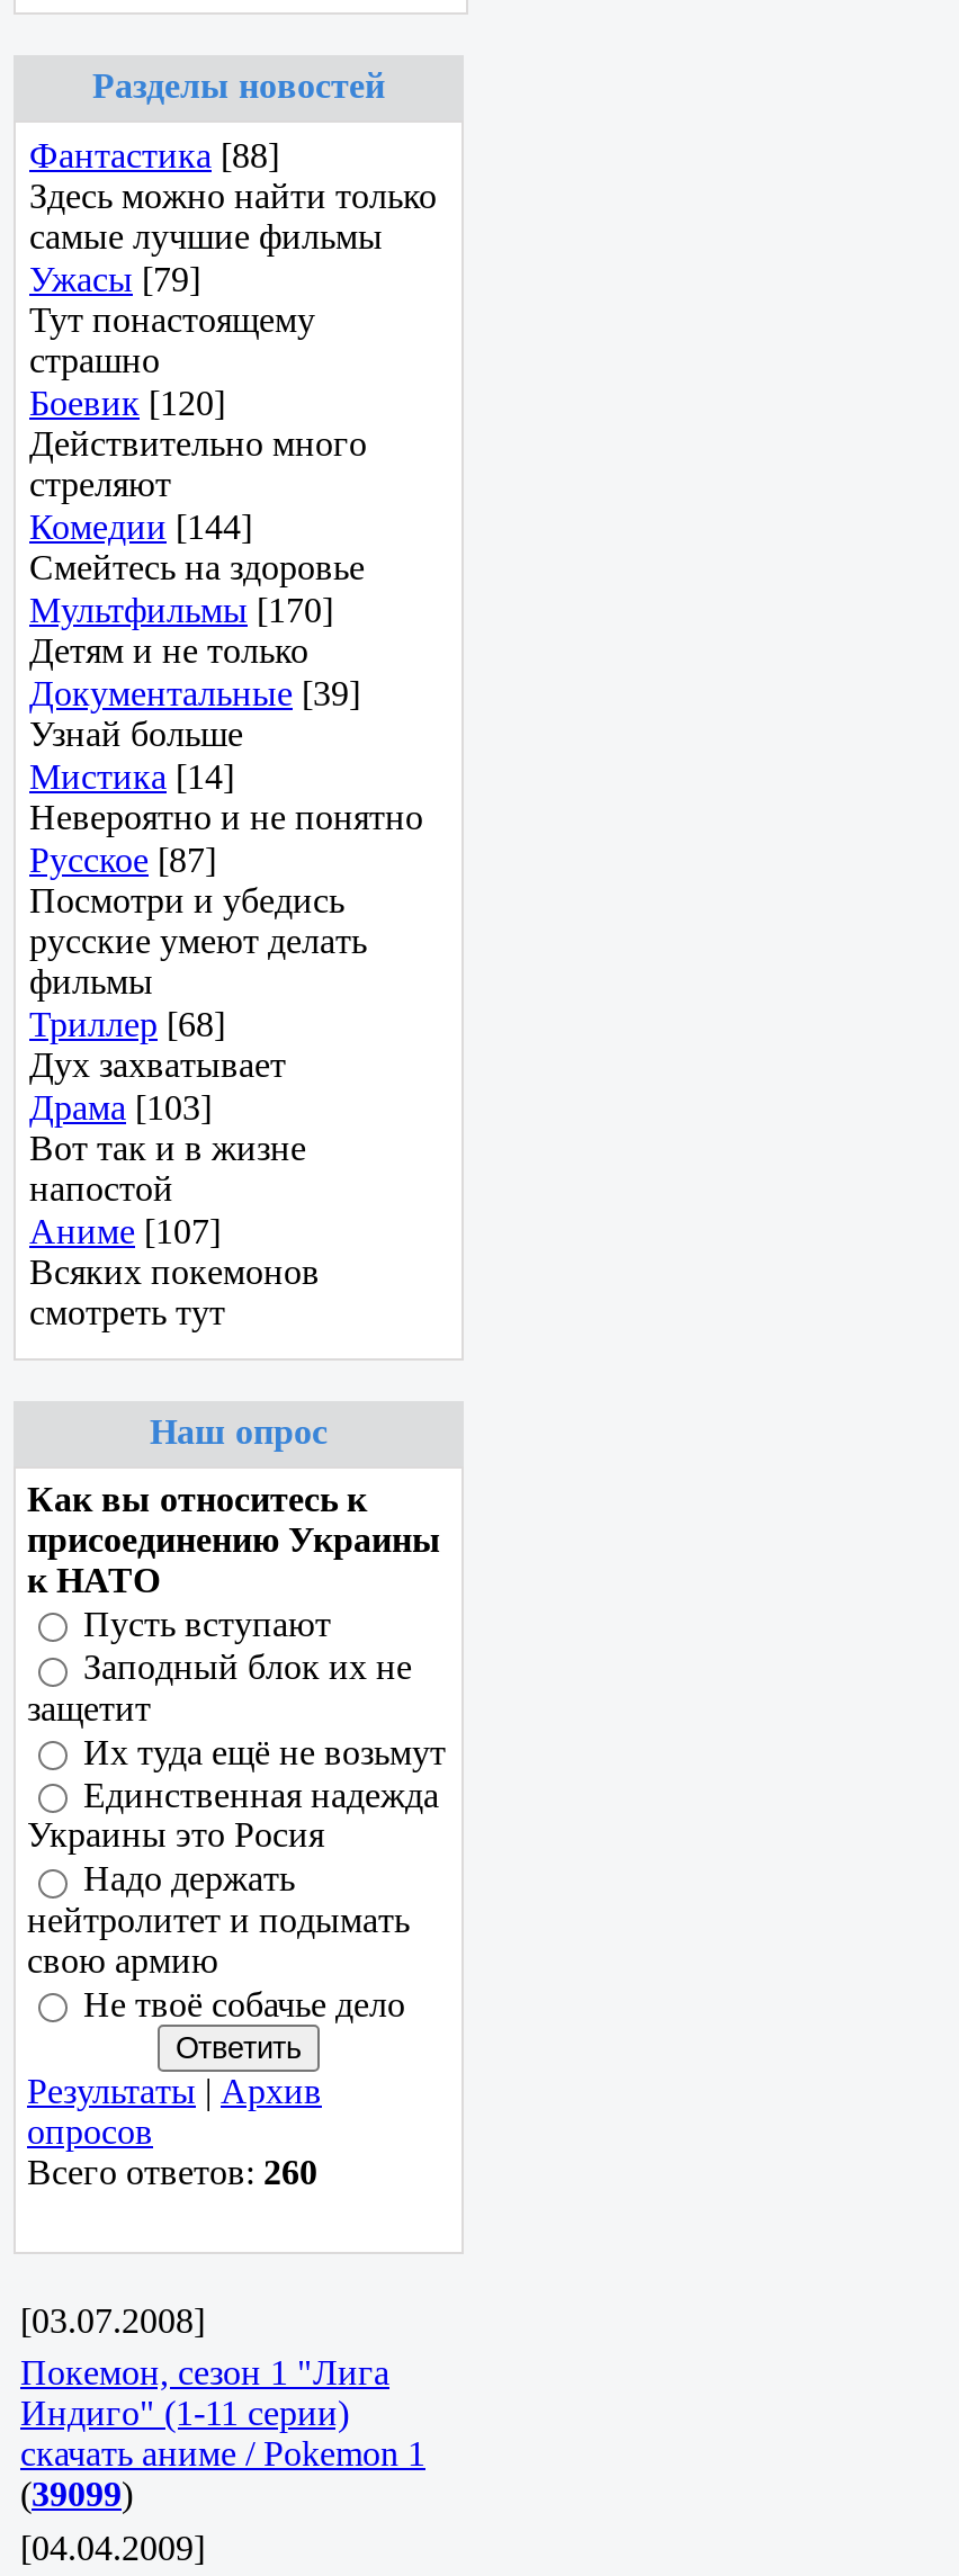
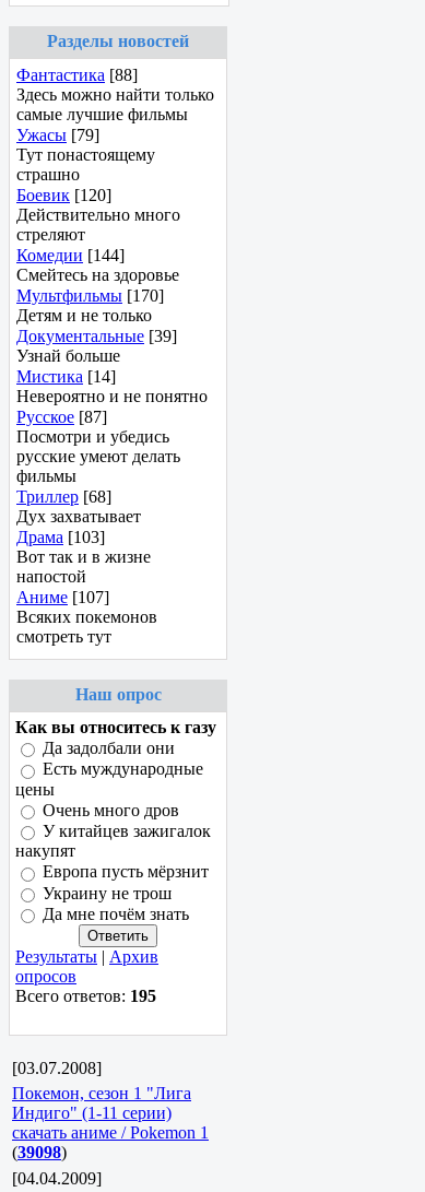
[27,1480,446,2022] Как вы относитесь к | присоединению Украины | к НАТО | Пусть вступают | Заподный блок их не | защетит | Их туда ещё не возьмут | Единственная надежда | Украины это Росия | Надо держать | нейтролитет и подымать | свою армию | Не твоё собачье дело -> [15,718,216,924] Как вы относитесь к газу | Да задолбали они | Есть муждународные | цены | Очень много дров | У китайцев зажигалок | накупят | Европа пусть мёрзнит | Украину не трош | Да мне почём знать
[27,2153,317,2191] Всего ответов: 260 -> [15,987,156,1005] Всего ответов: 195
[20,2475,133,2513] (39099) -> [12,1143,67,1161] (39098)

